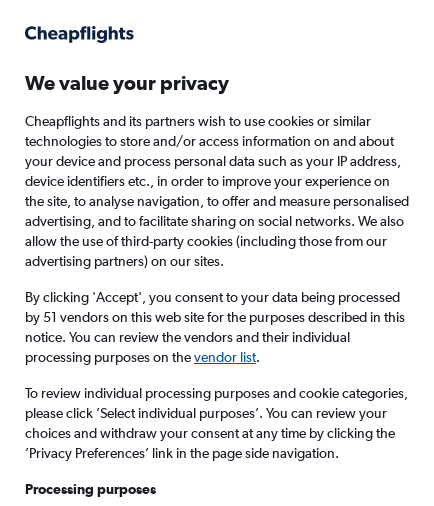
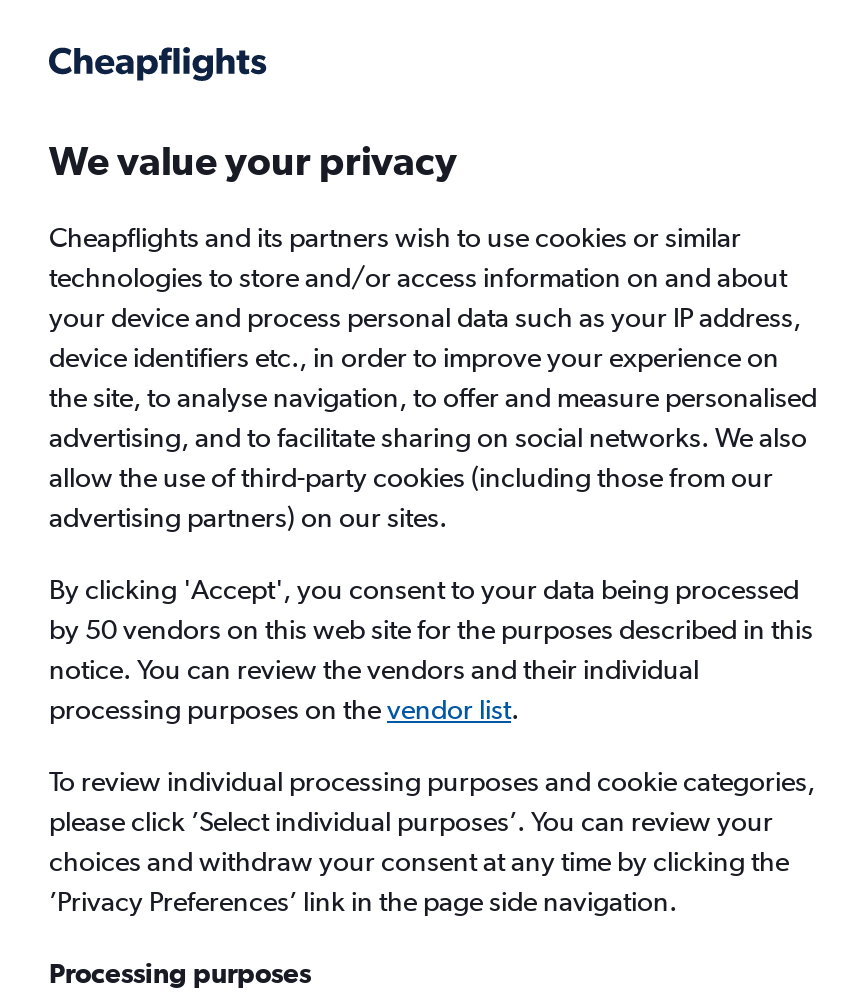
[25,309,405,325] by 51 vendors on this web site for the purposes described in this -> [49,613,813,645] by 50 vendors on this web site for the purposes described in this

